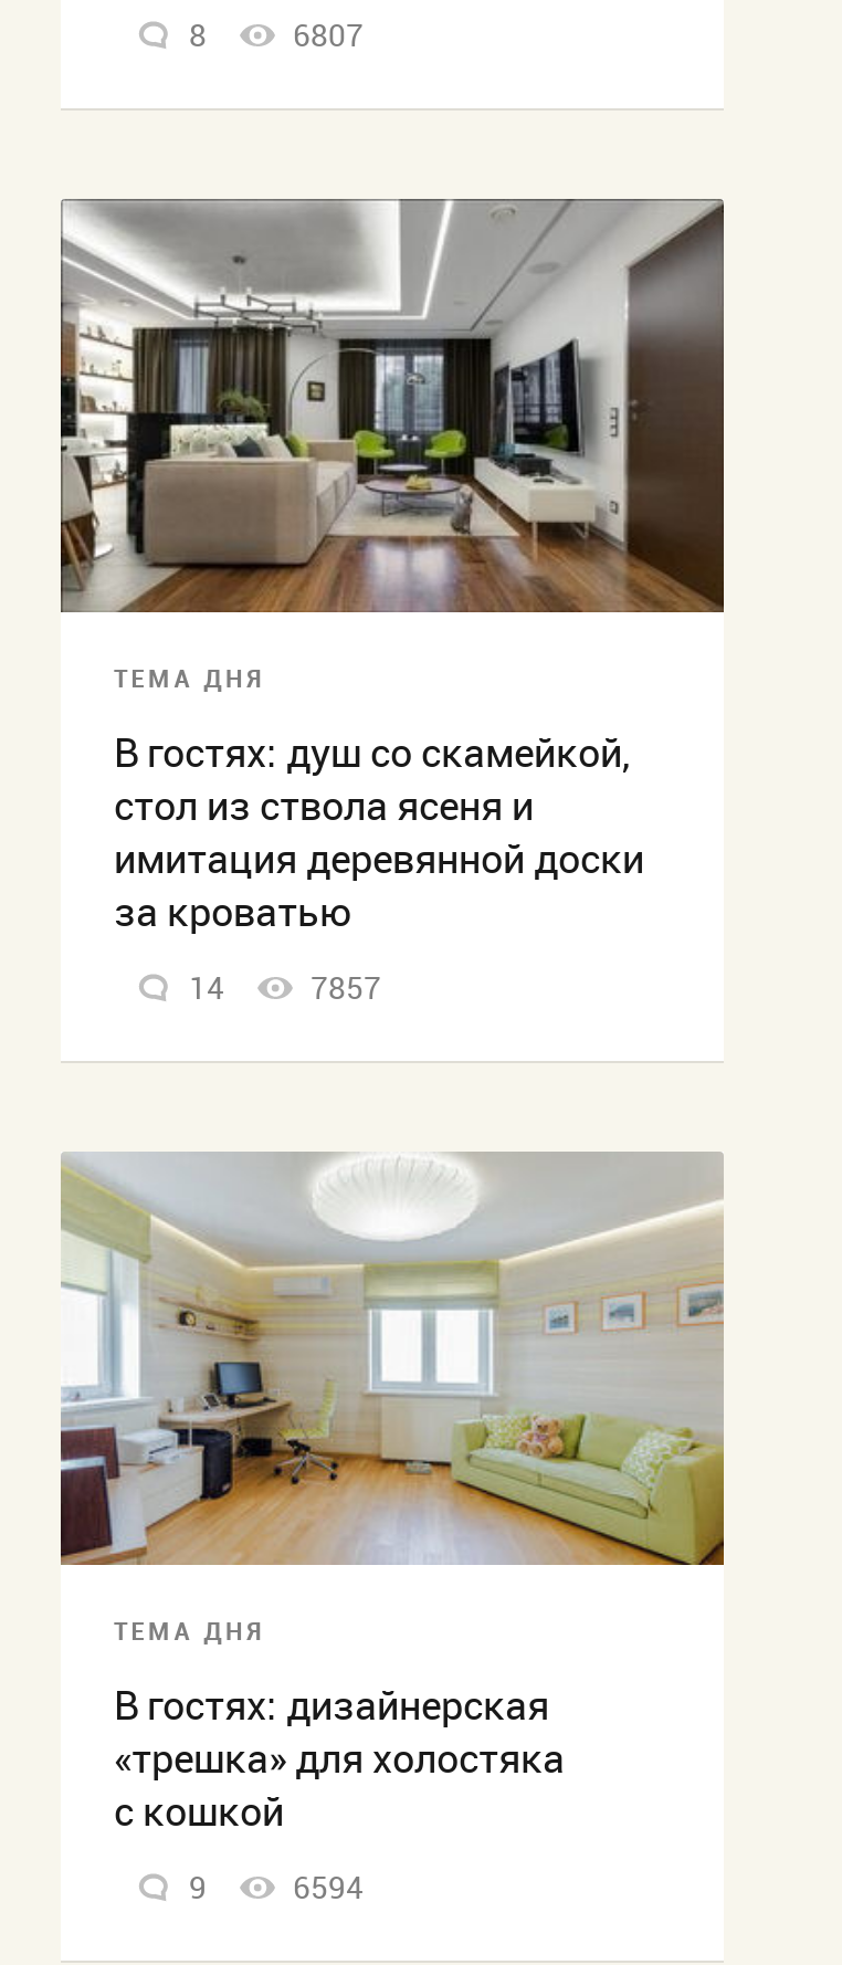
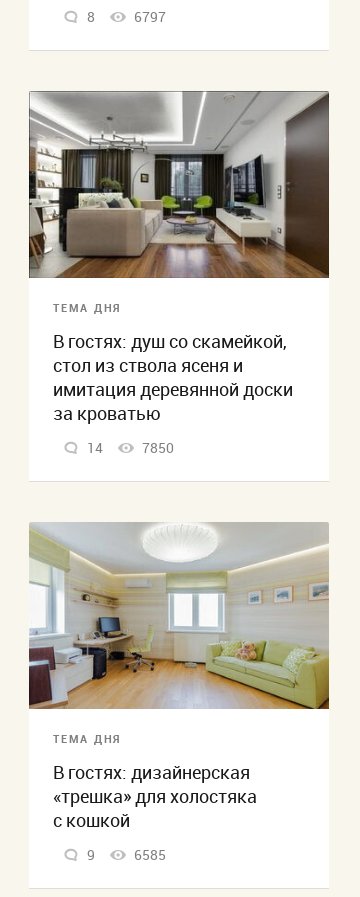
[293,18,364,53] 6807 -> [134,9,166,25] 6797
[311,970,381,1006] 7857 -> [142,440,174,456] 7850
[293,1870,364,1905] 6594 -> [134,847,166,863] 6585

